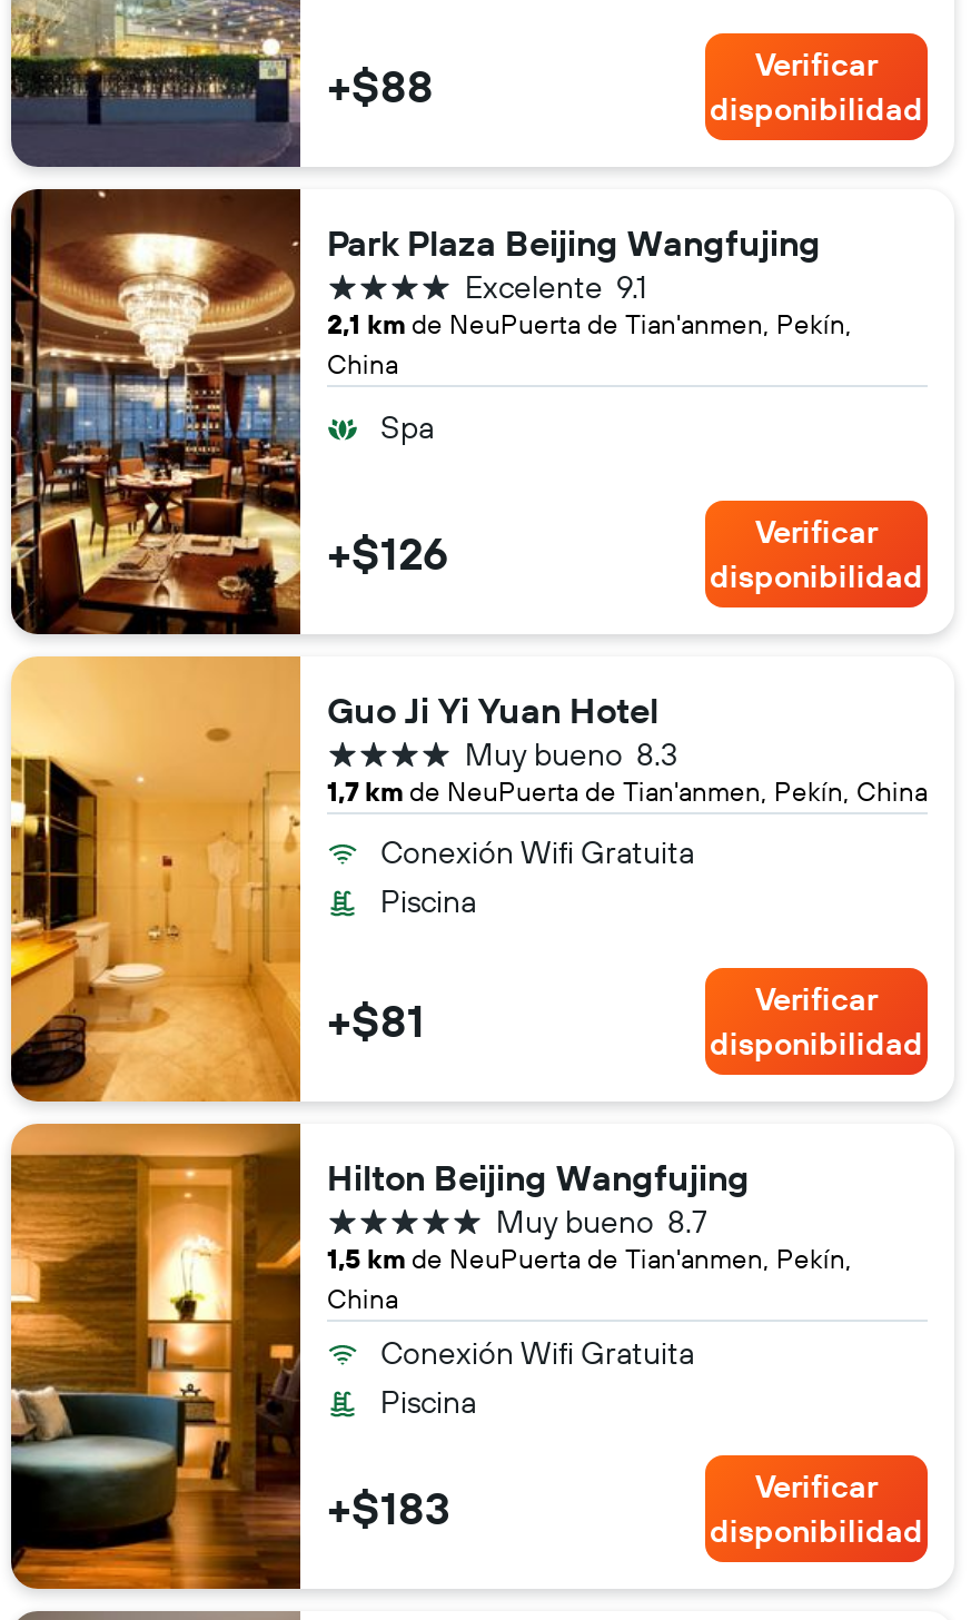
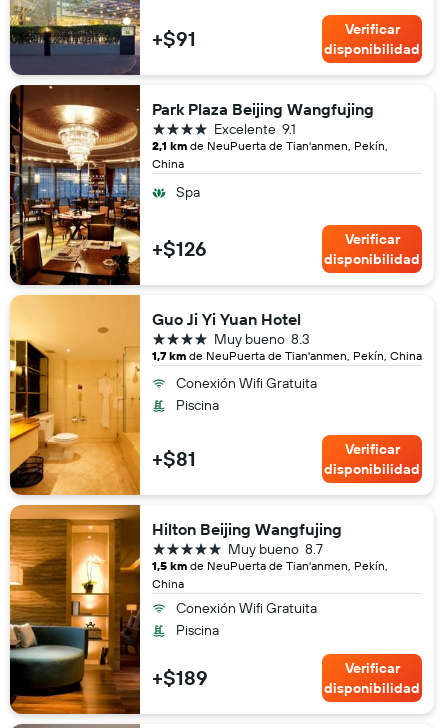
[327,58,434,113] +$88 -> [152,26,196,51] +$91
[327,1480,452,1535] +$183 -> [152,665,208,690] +$189

